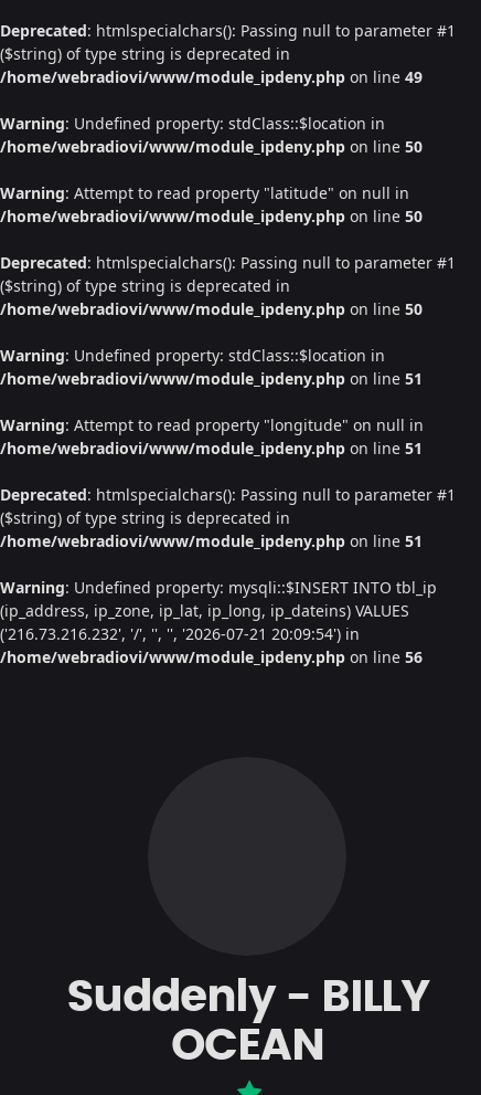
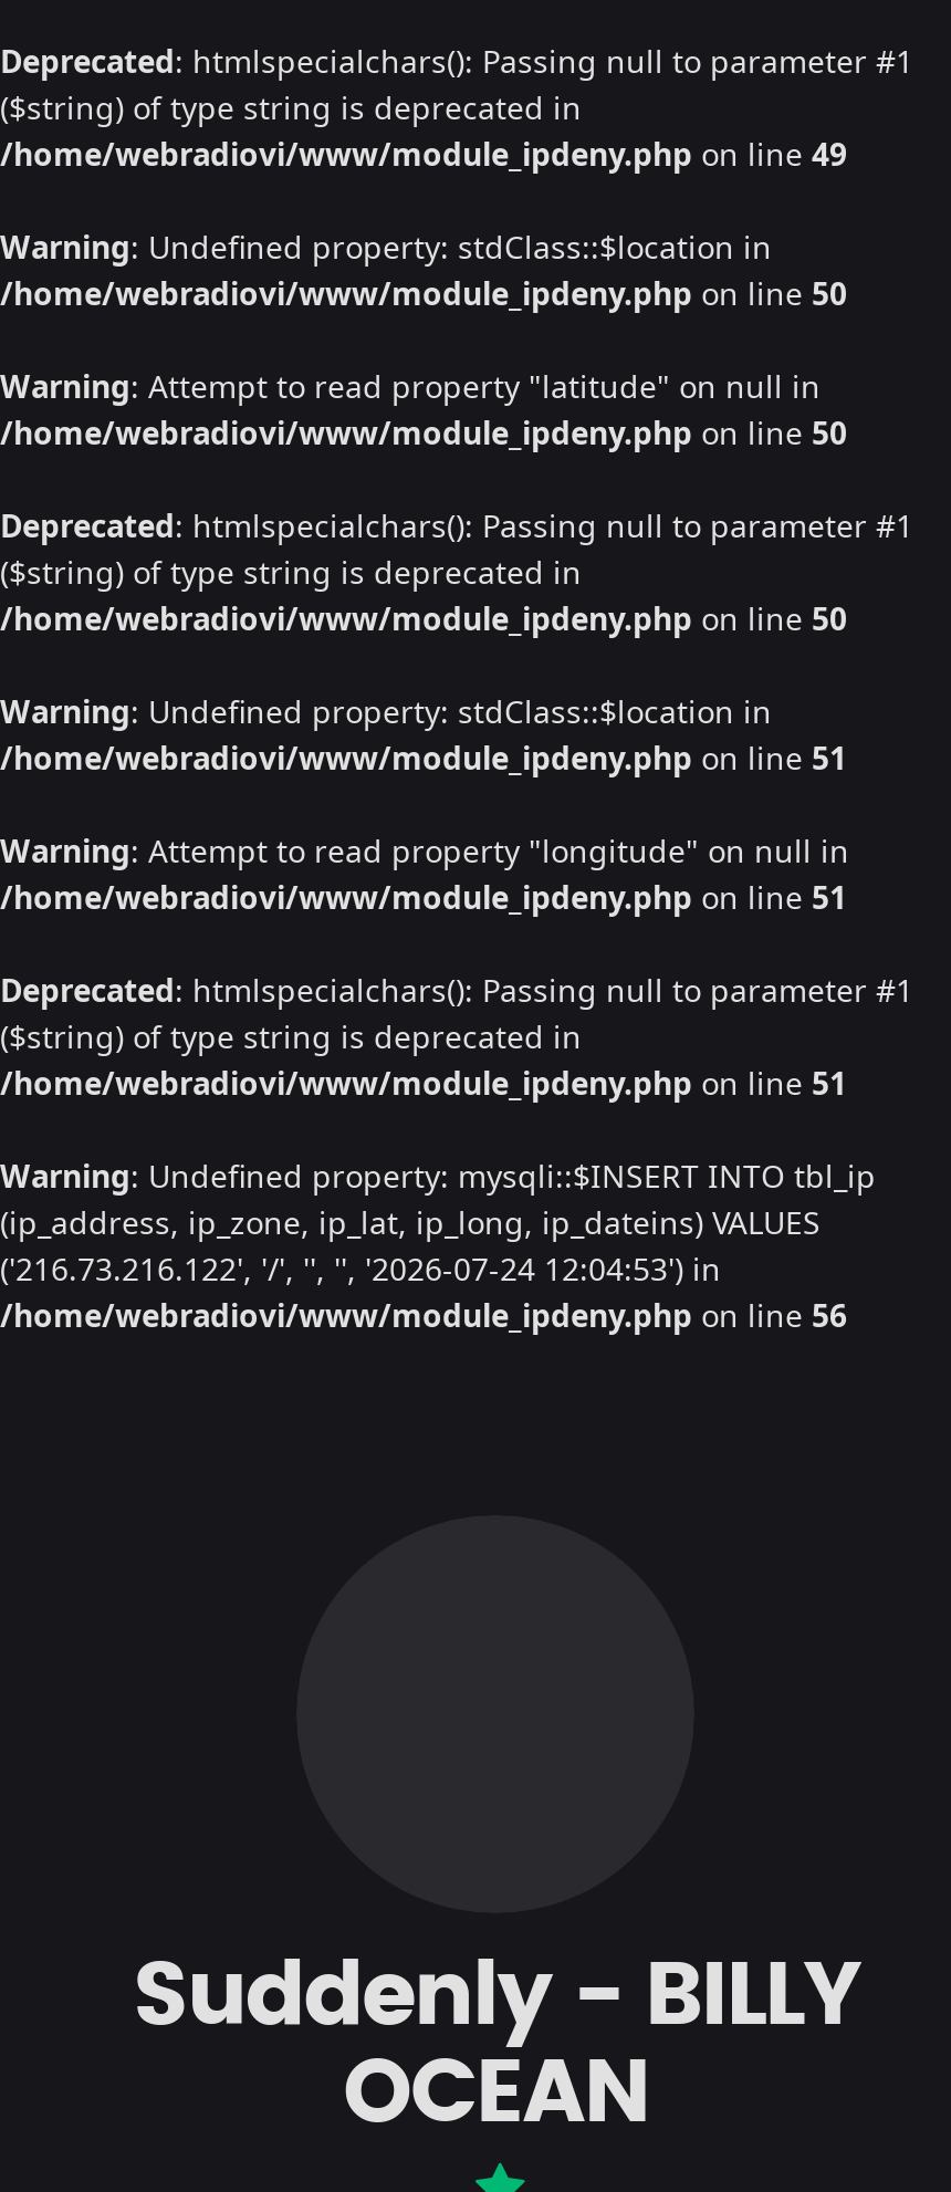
[0,623,360,644] ('216.73.216.232', '/', '', '', '2026-07-21 20:09:54') in -> [0,1248,721,1290] ('216.73.216.122', '/', '', '', '2026-07-24 12:04:53') in

